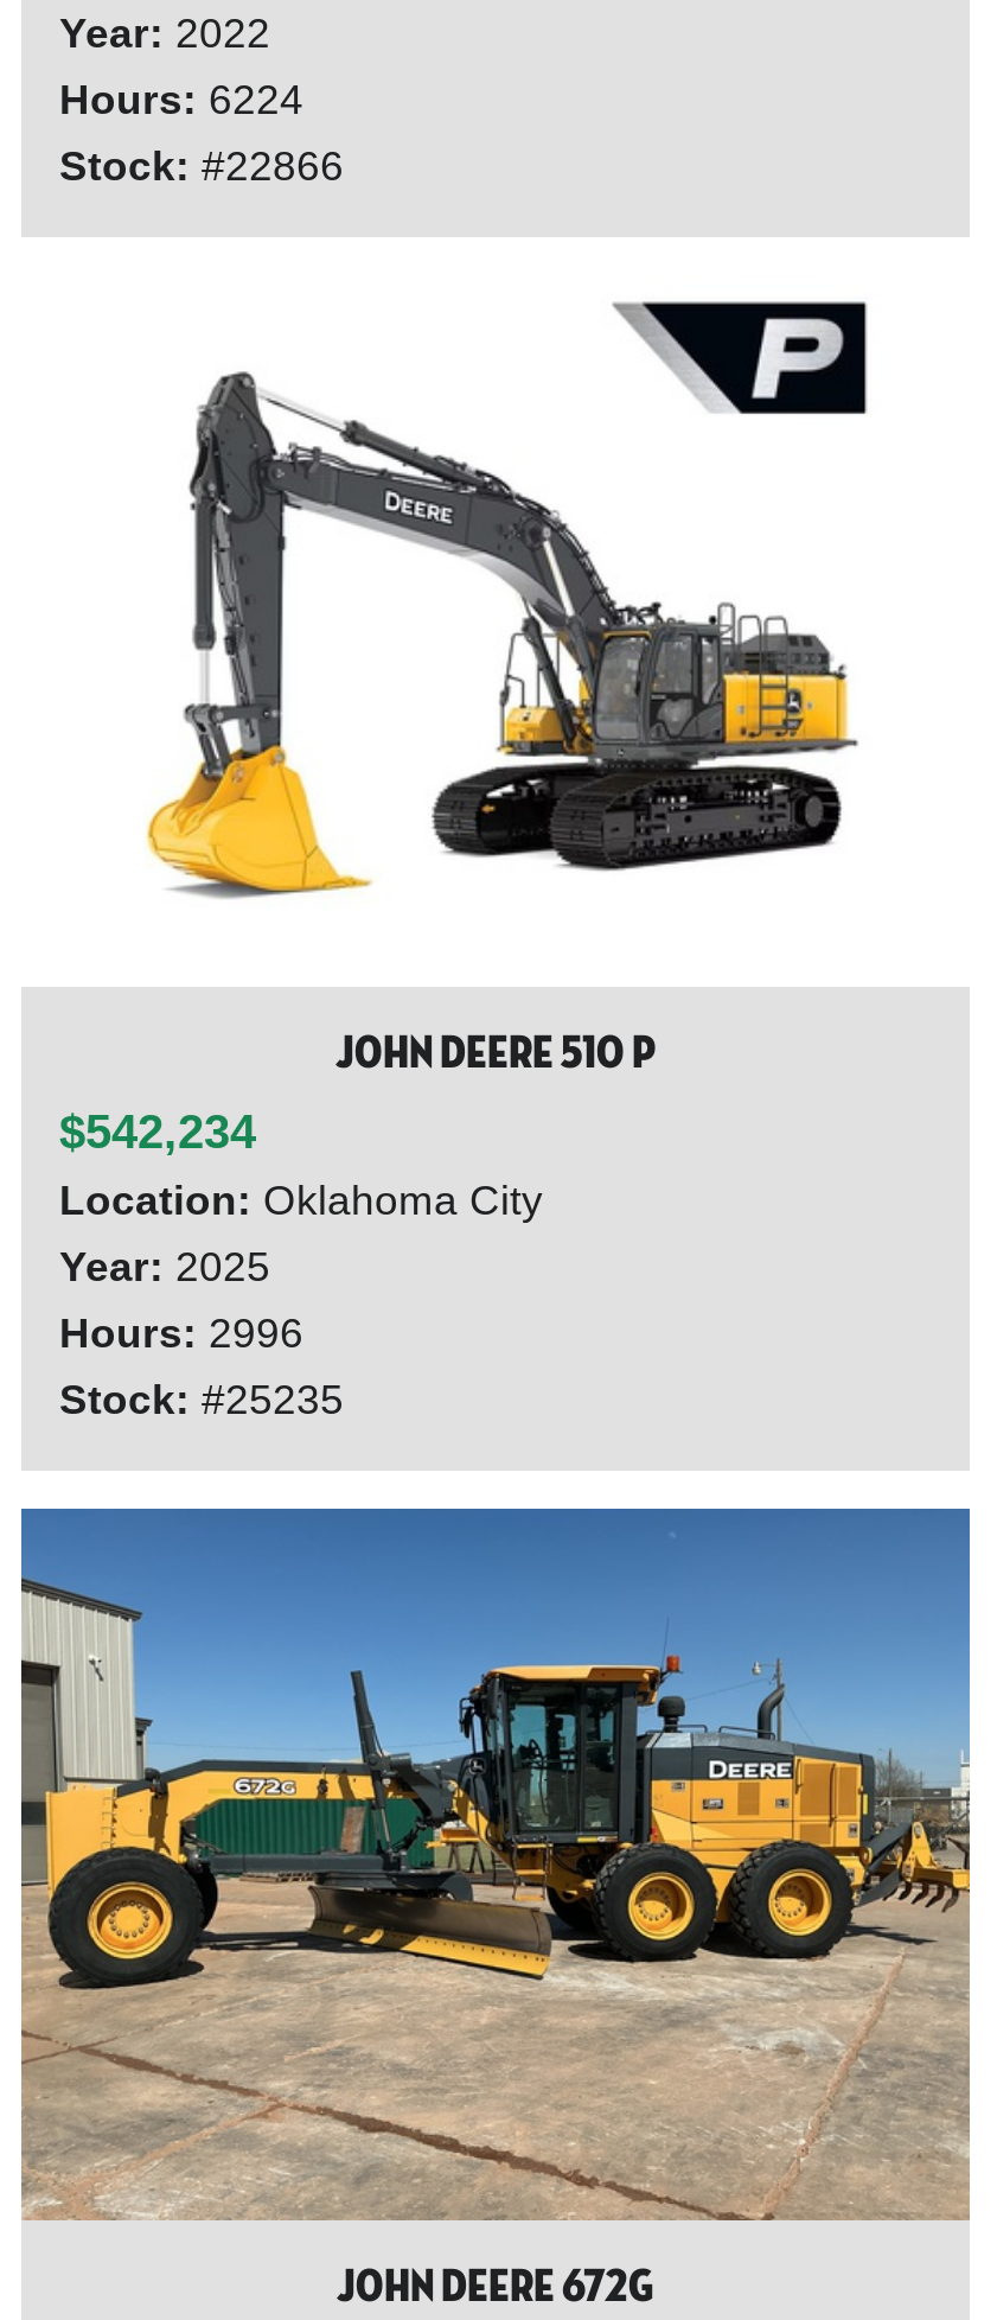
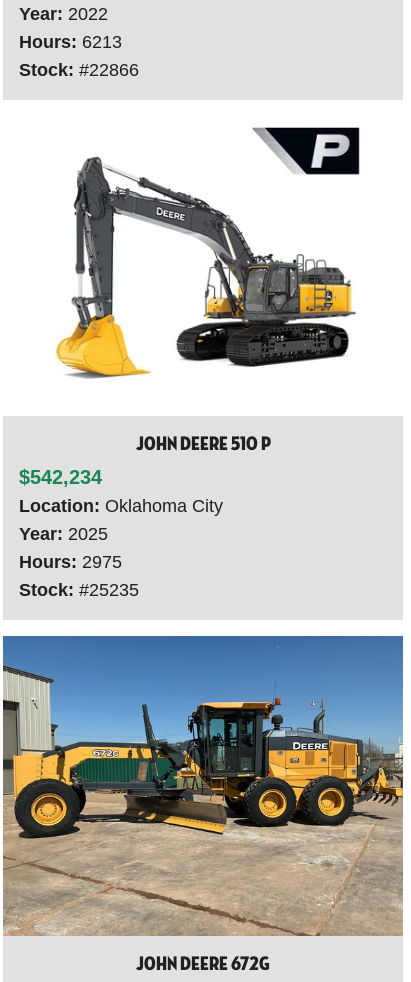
[59,77,303,124] Hours: 6224 -> [19,32,122,52] Hours: 6213
[59,1310,303,1358] Hours: 2996 -> [19,552,122,572] Hours: 2975

